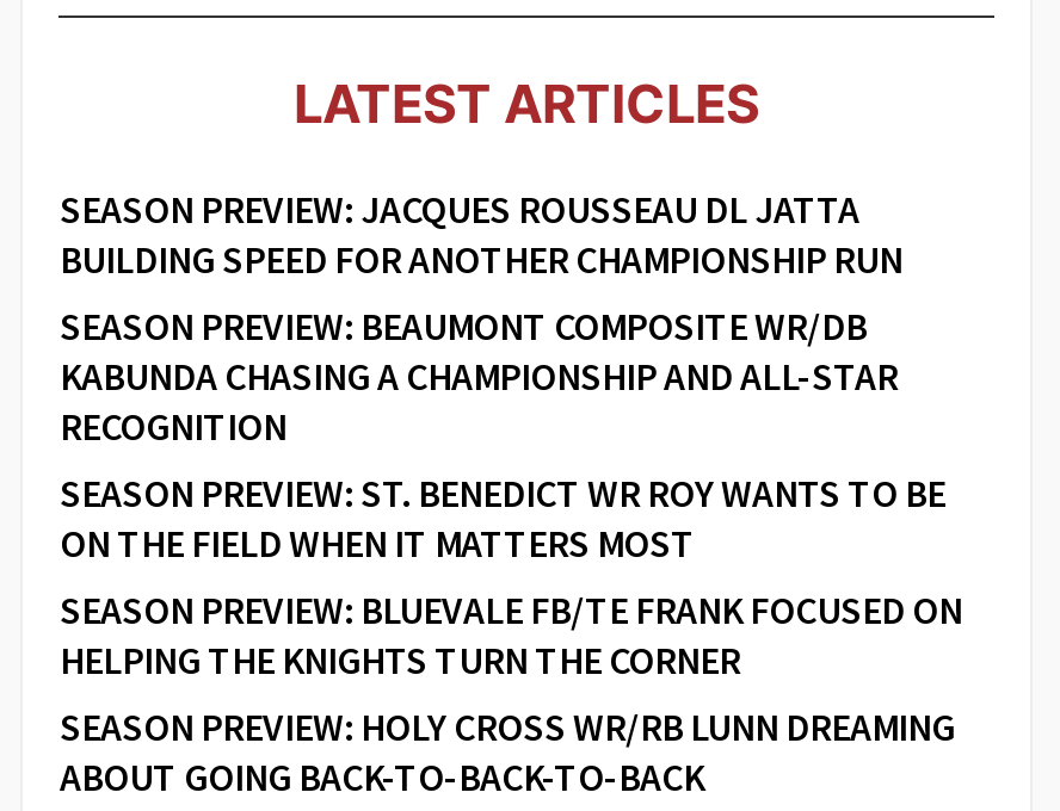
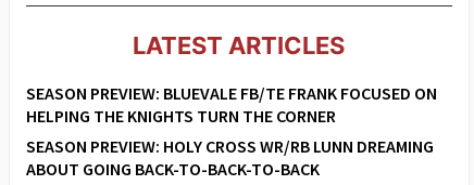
[59,184,945,566] SEASON PREVIEW: JACQUES ROUSSEAU DL JATTA | BUILDING SPEED FOR ANOTHER CHAMPIONSHIP RUN | SEASON PREVIEW: BEAUMONT COMPOSITE WR/DB | KABUNDA CHASING A CHAMPIONSHIP AND ALL-STAR | RECOGNITION | SEASON PREVIEW: ST. BENEDICT WR ROY WANTS TO BE | ON THE FIELD WHEN IT MATTERS MOST -> none

